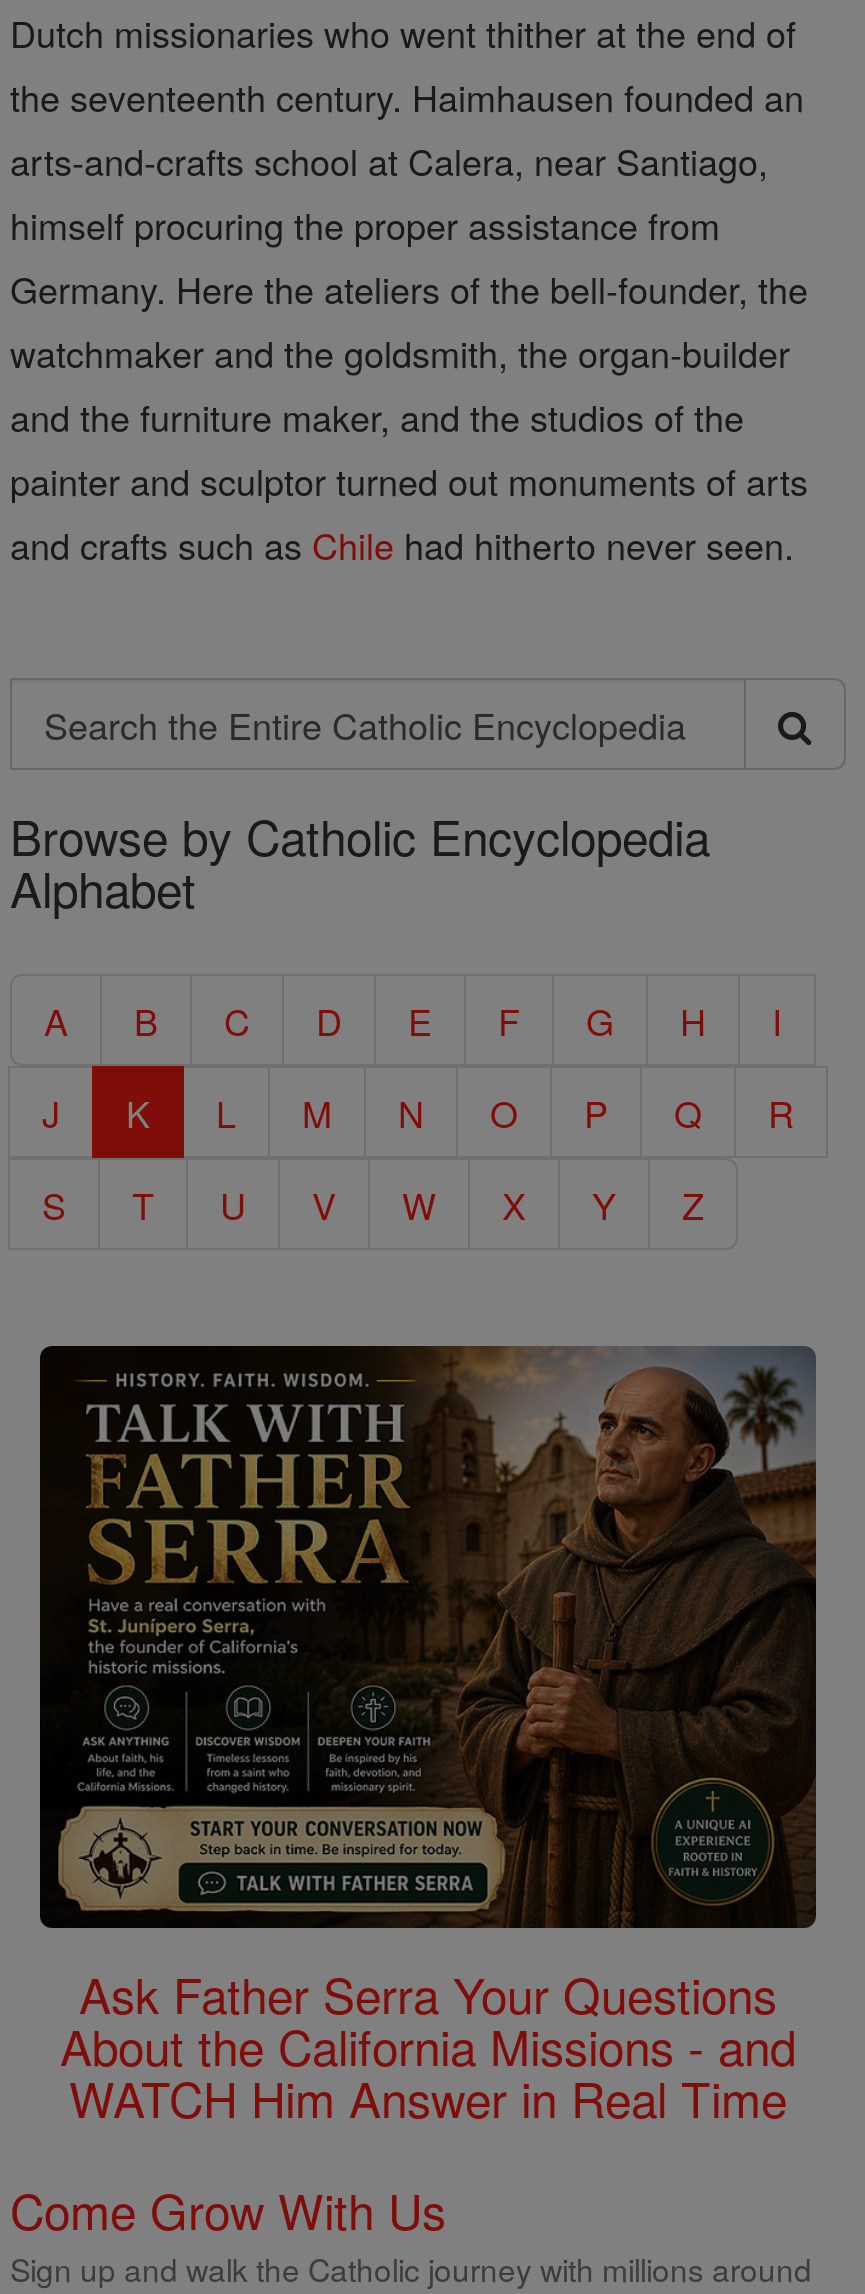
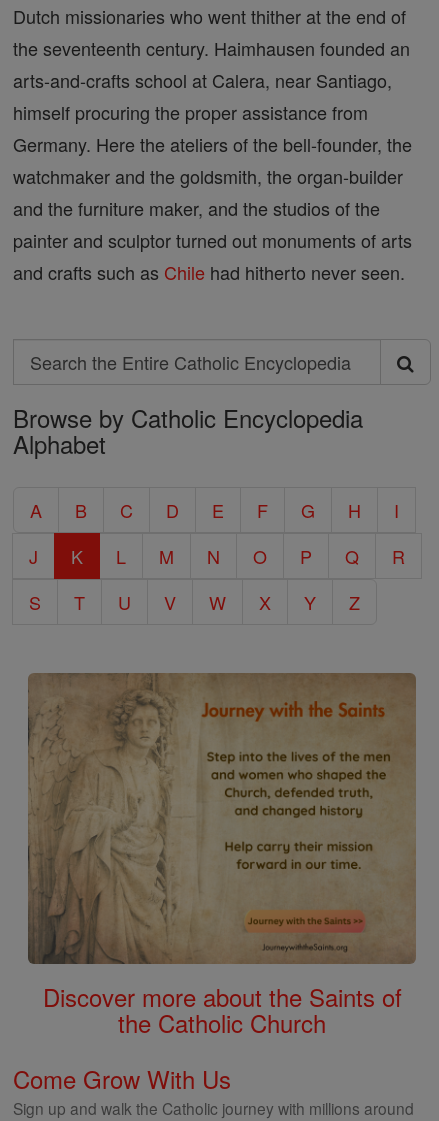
[38,1344,818,2132] [image] | Ask Father Serra Your Questions | About the California Missions - and | WATCH Him Answer in Real Time -> [27,672,417,1040] [image] | Discover more about the Saints of | the Catholic Church

